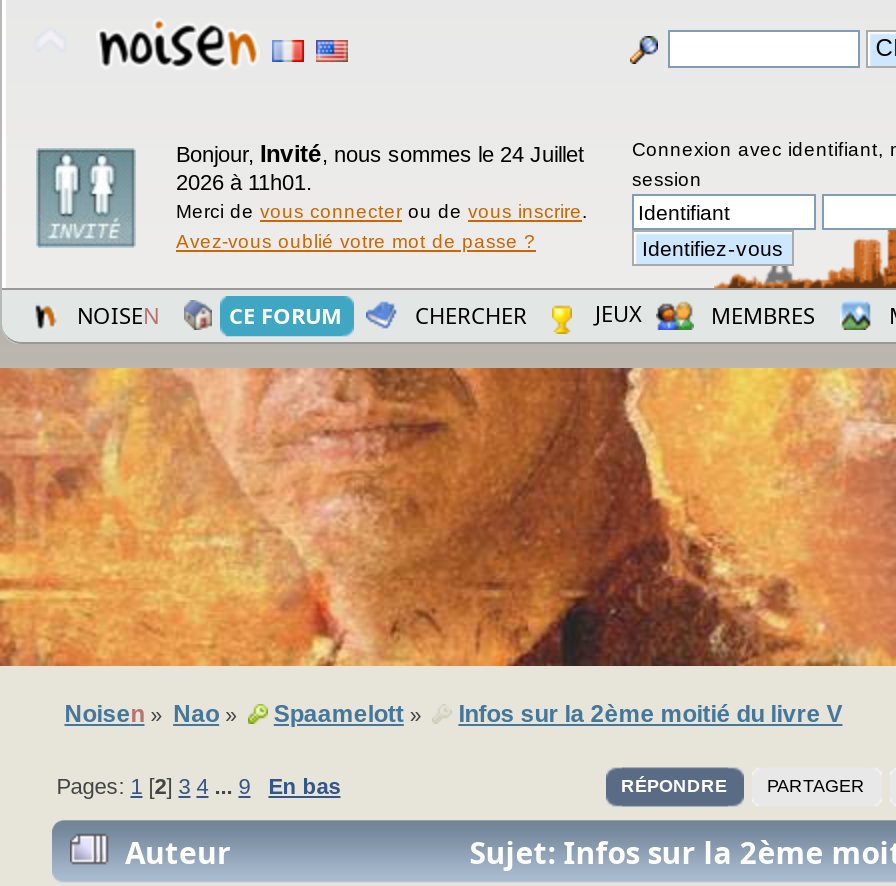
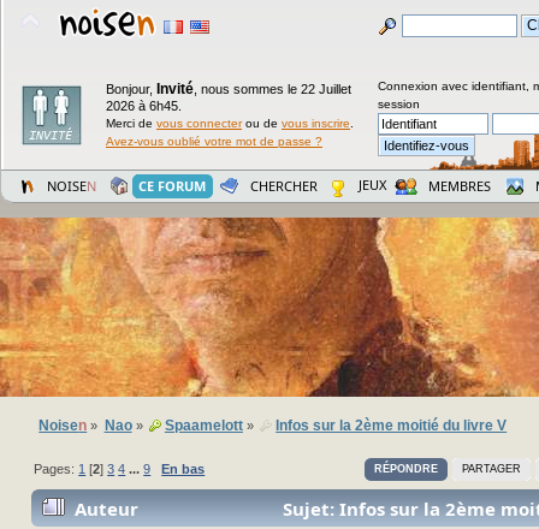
[176,140,584,168] Bonjour, Invité, nous sommes le 24 Juillet -> [106,81,351,97] Bonjour, Invité, nous sommes le 22 Juillet
[176,170,312,194] 2026 à 11h01. -> [106,99,182,113] 2026 à 6h45.

